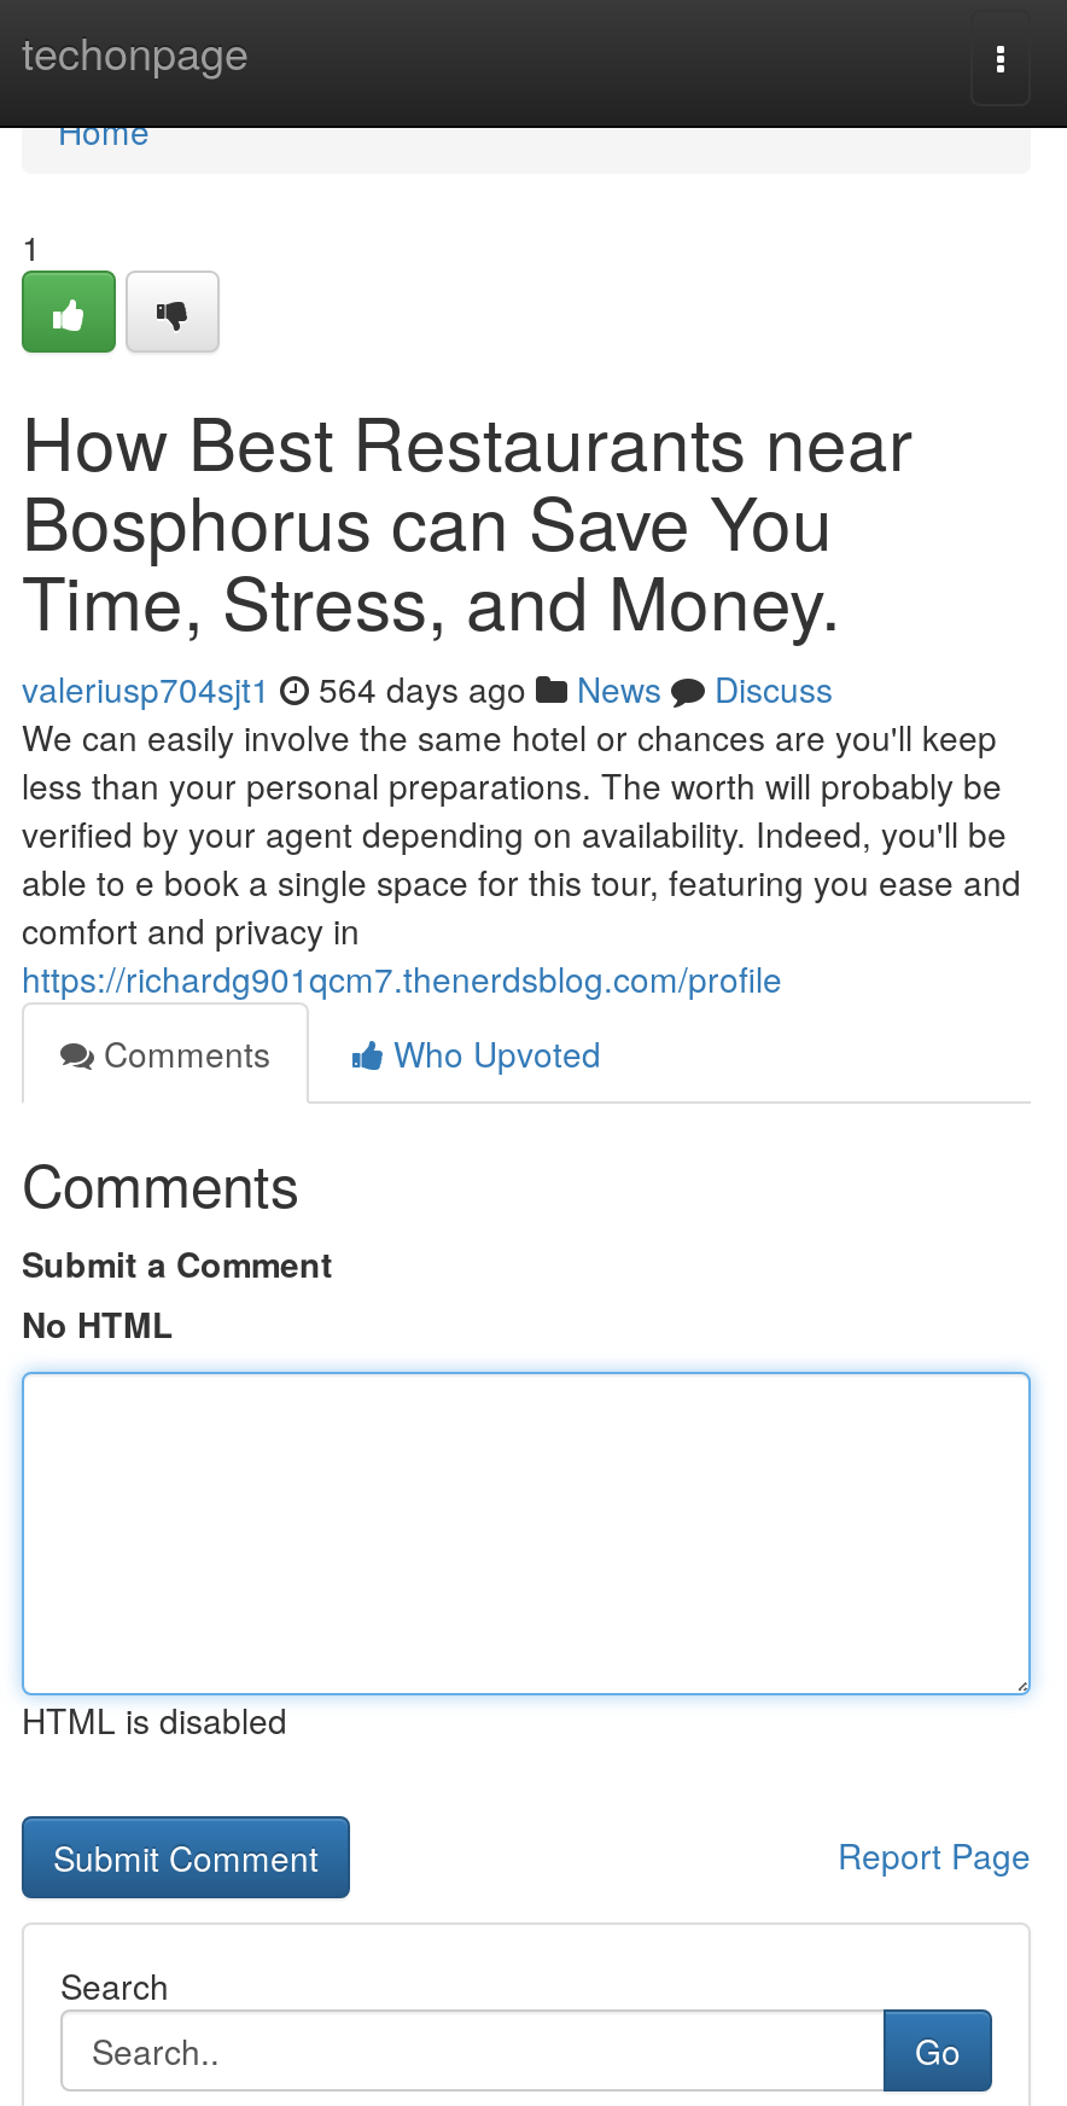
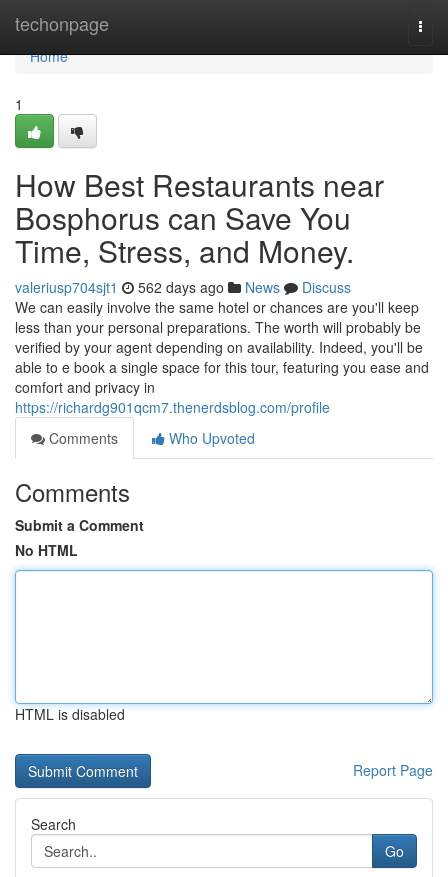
[22,664,833,712] valeriusp704sjt1 564 days ago News Discuss -> [15,277,351,297] valeriusp704sjt1 562 days ago News Discuss

